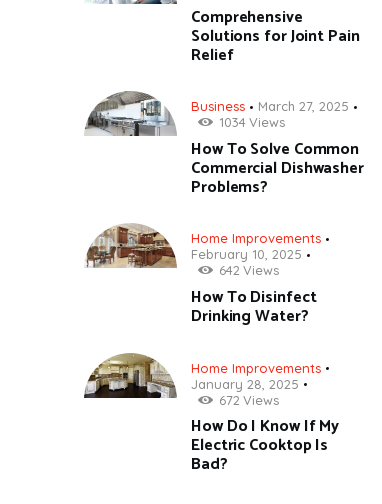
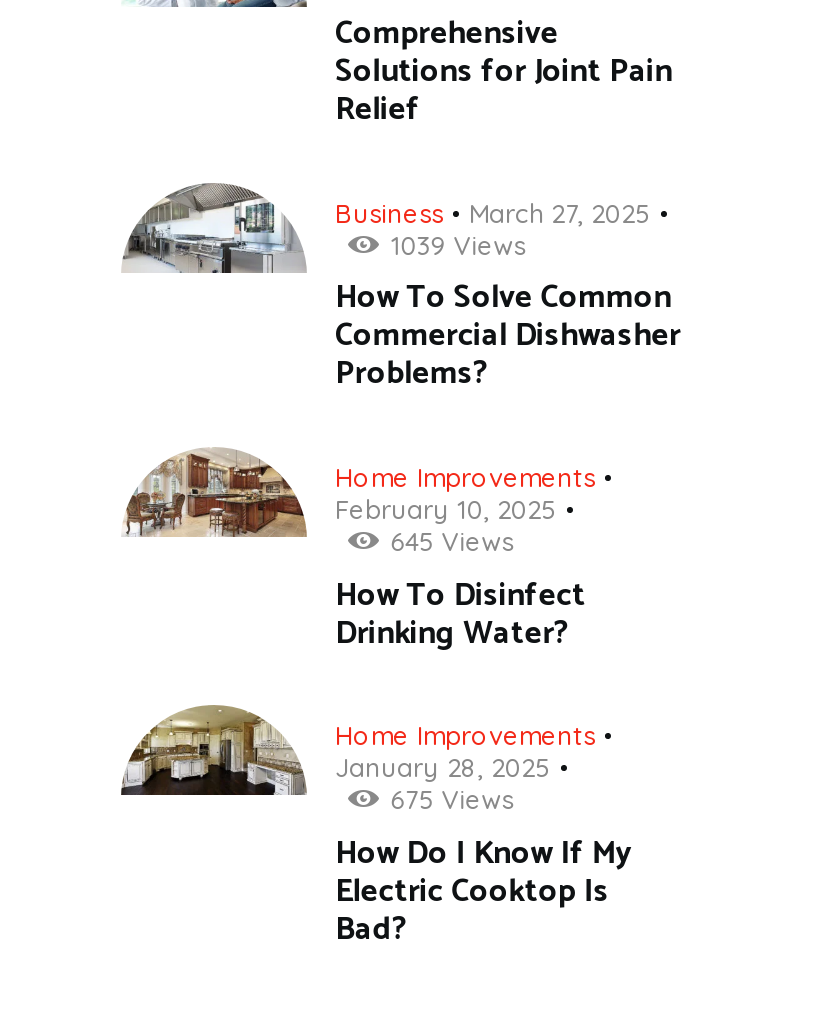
[219,114,285,130] 1034 Views -> [391,229,525,261] 1039 Views
[219,262,279,278] 642 Views -> [391,525,513,557] 645 Views
[219,392,279,408] 672 Views -> [391,783,513,815] 675 Views

